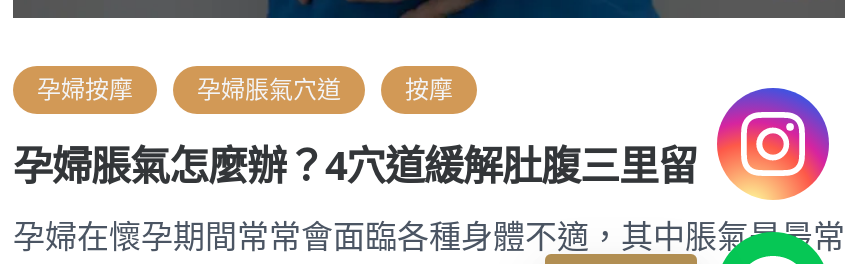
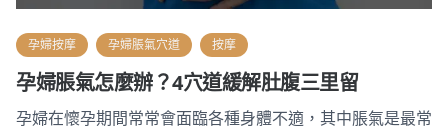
[715,86,831,202] [image] -> none

